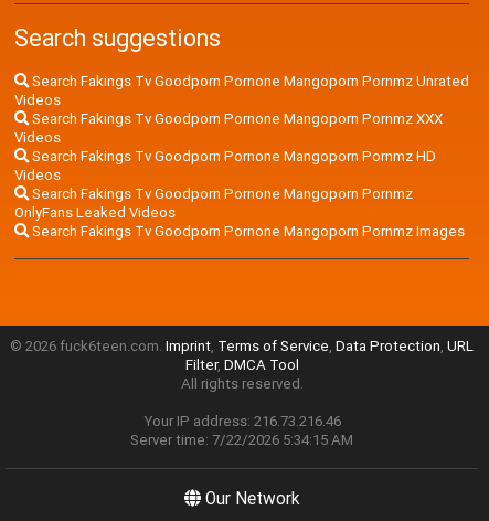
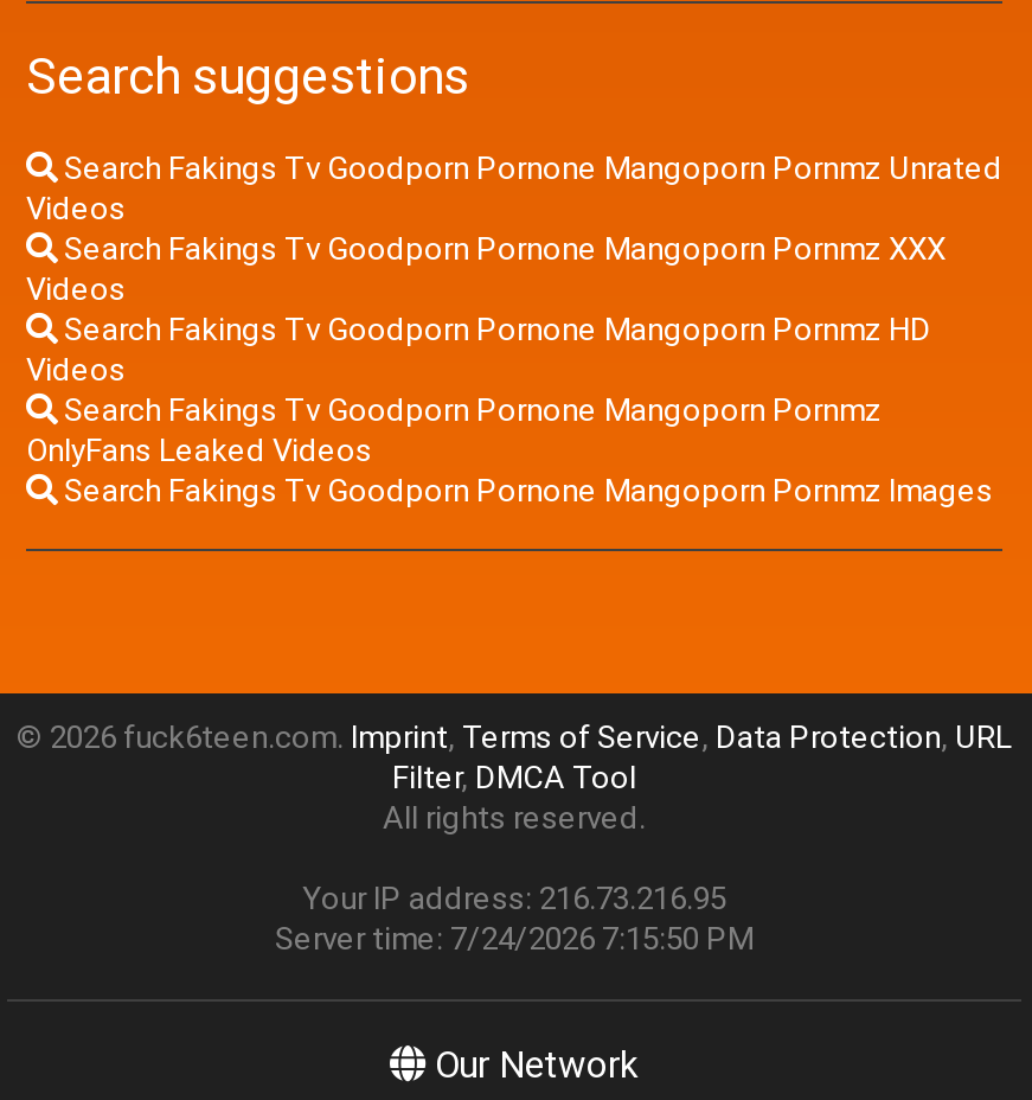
[143,412,341,431] Your IP address: 216.73.216.46 -> [302,879,726,919] Your IP address: 216.73.216.95
[130,431,353,450] Server time: 7/22/2026 5:34:15 AM -> [275,919,754,960] Server time: 7/24/2026 7:15:50 PM

